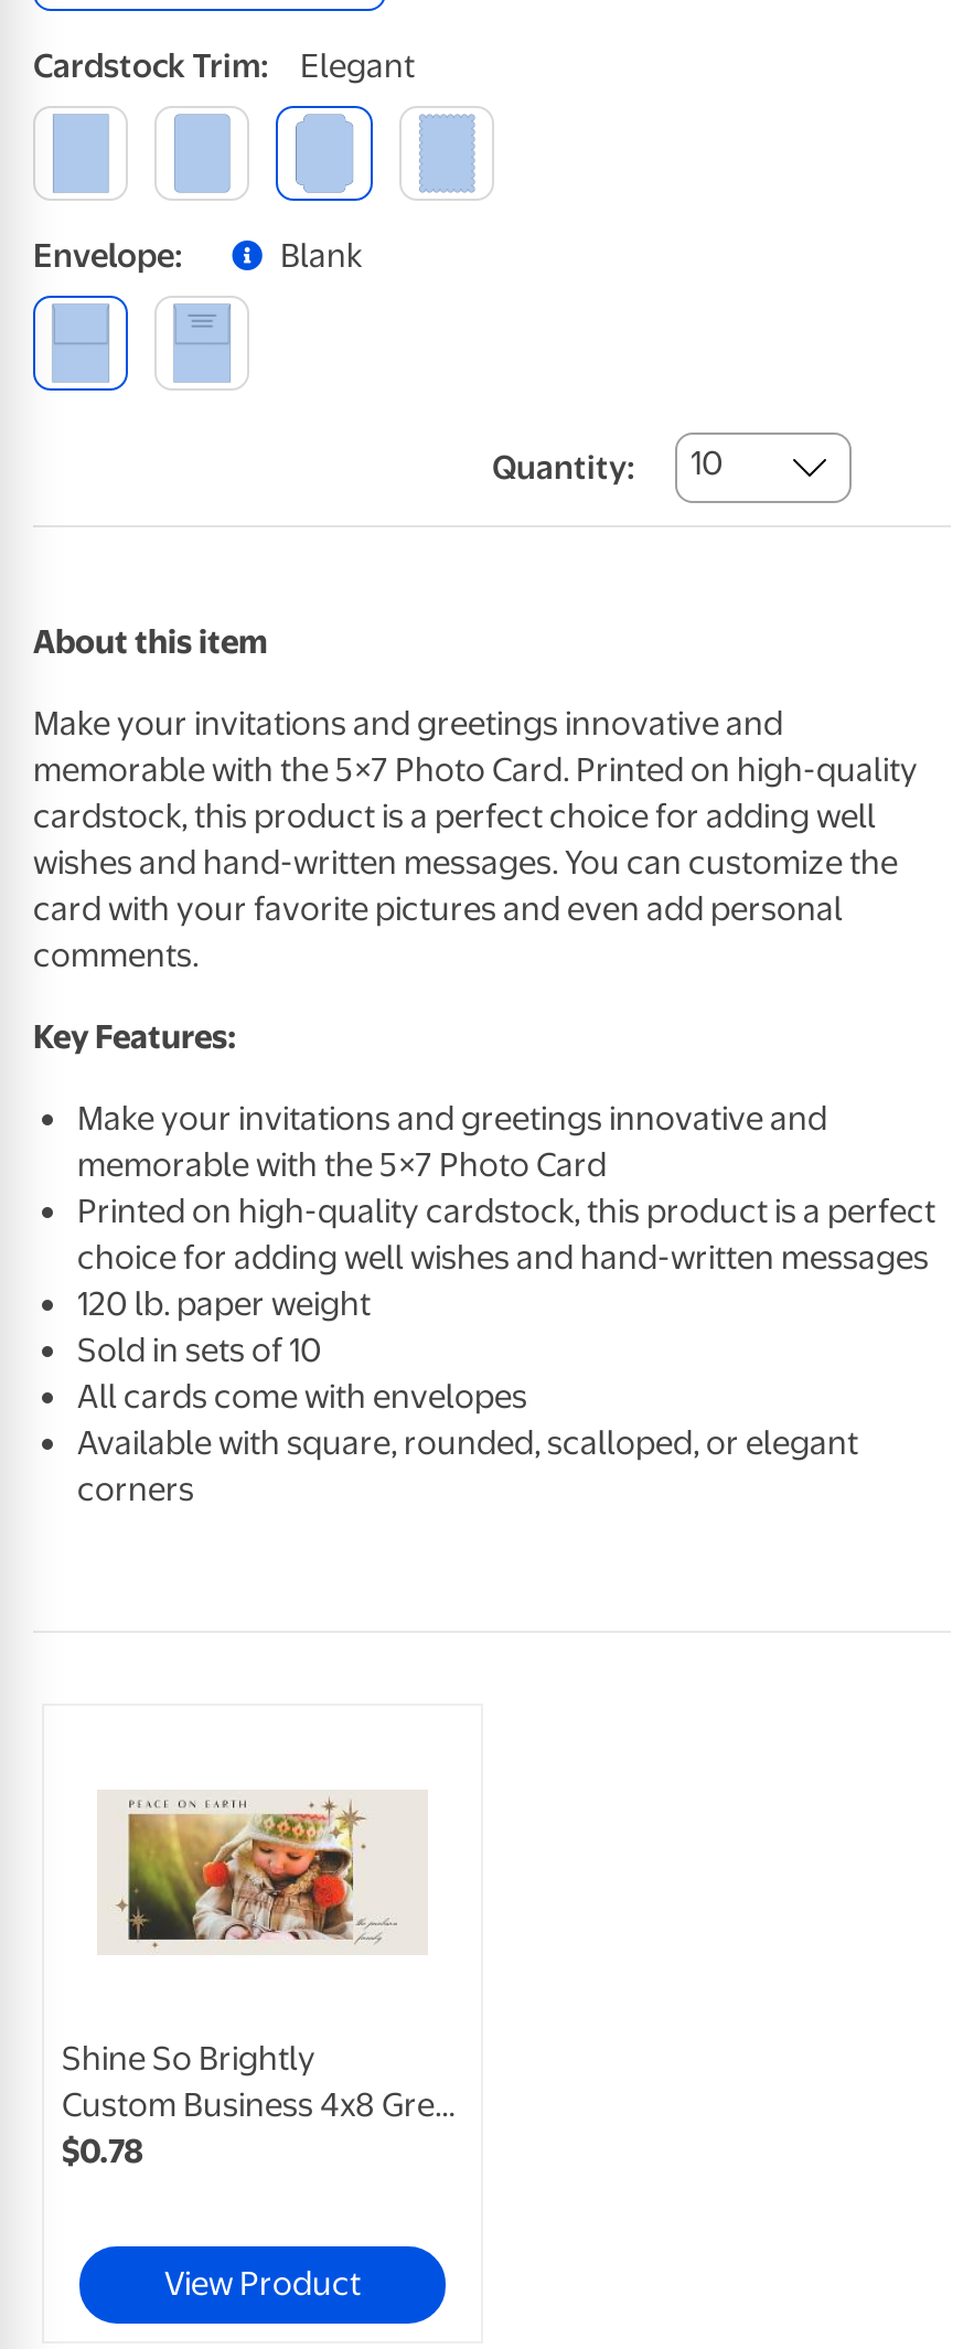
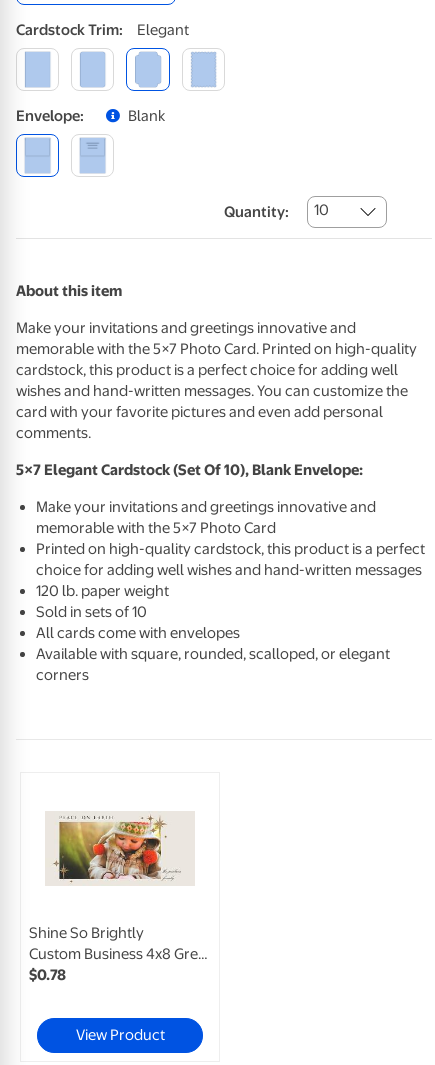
[33,1017,236,1057] Key Features: -> [16,461,363,479] 5×7 Elegant Cardstock (Set Of 10), Blank Envelope:

